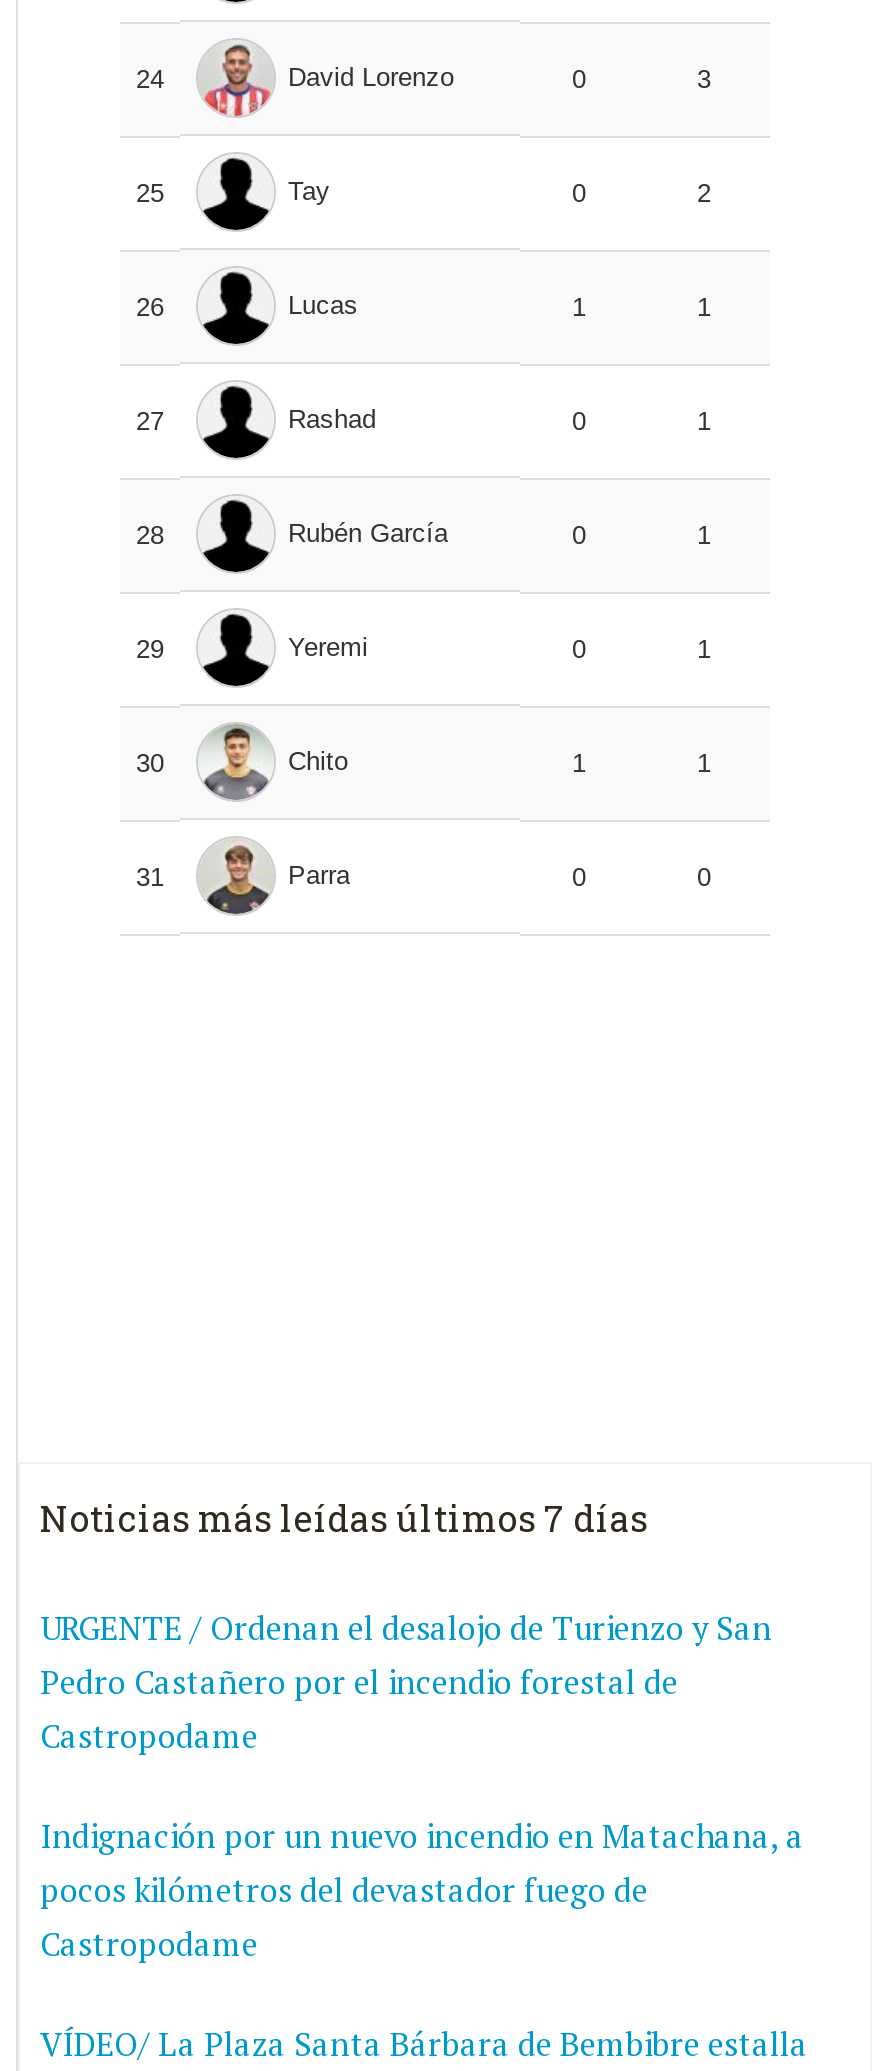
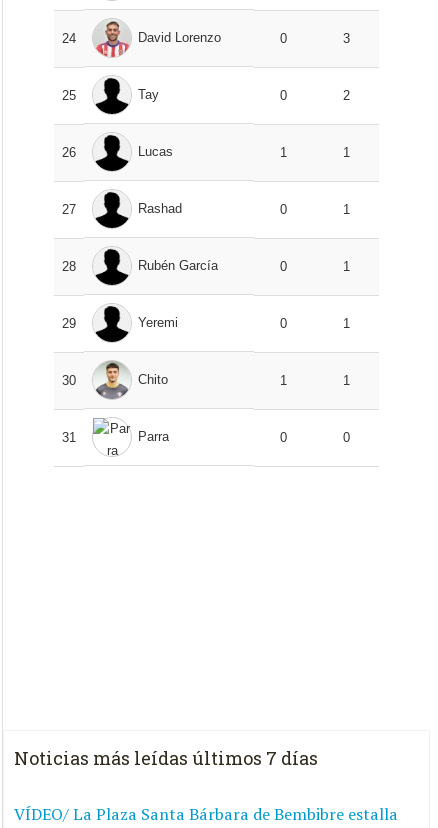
[198,838,272,916] [image] -> [93,418,130,457] [image]
[40,1606,804,1965] URGENTE / Ordenan el desalojo de Turienzo y San | Pedro Castañero por el incendio forestal de | Castropodame | Indignación por un nuevo incendio en Matachana, a | pocos kilómetros del devastador fuego de | Castropodame -> none

